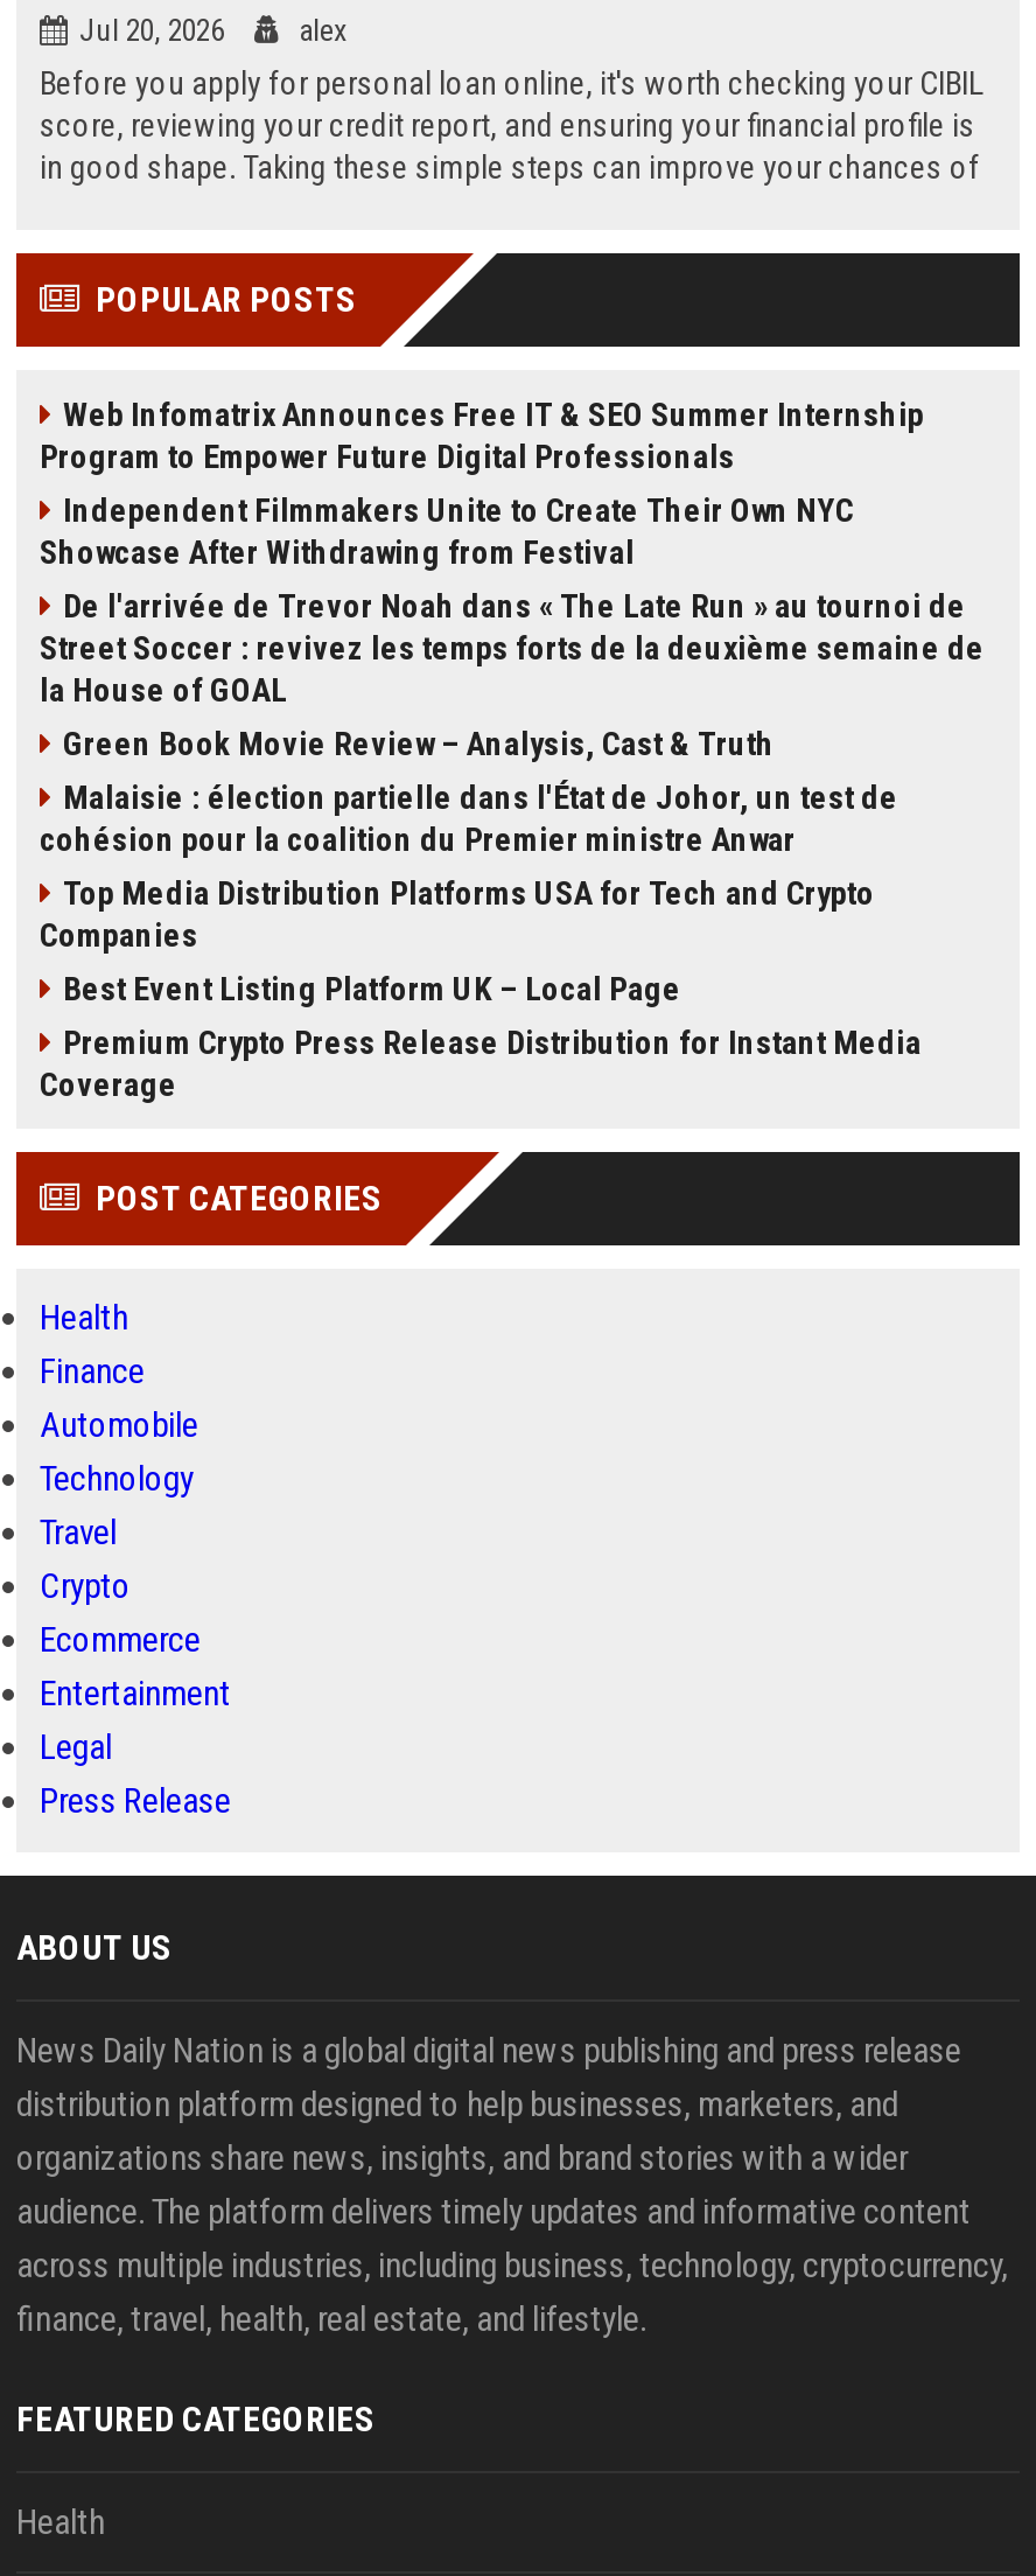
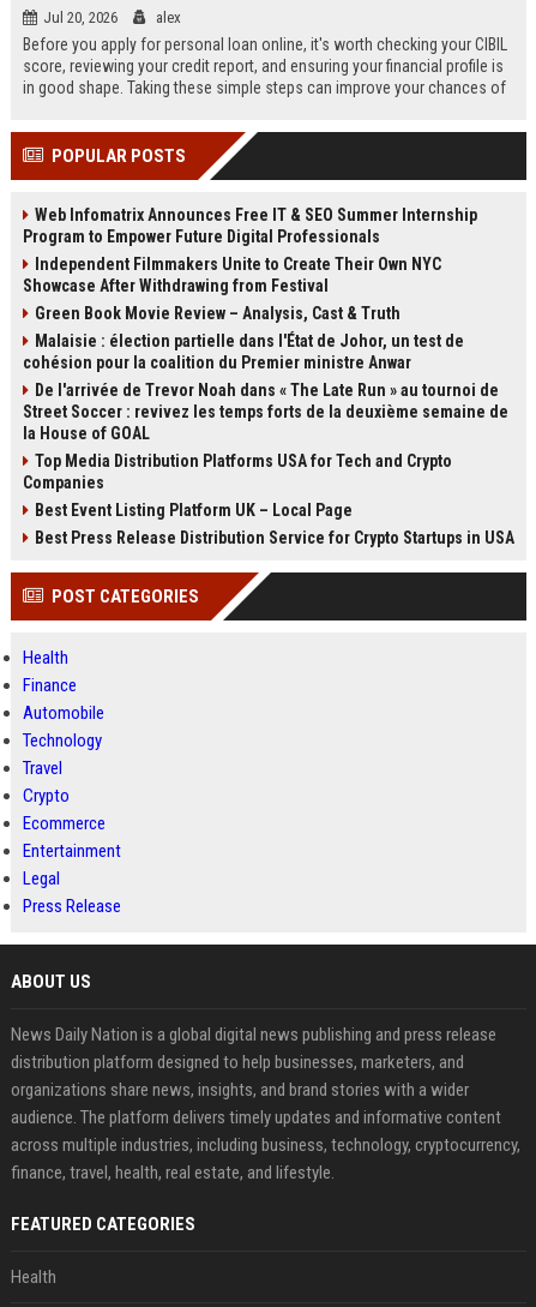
moved [40,587,985,708] -> [23,380,508,443]: De l'arrivée de Trevor Noah dans « The Late Run » au tournoi de | Street Soccer : revivez les temps forts de la deuxième semaine de | la House of GOAL
moved [40,725,898,858] -> [23,304,464,372]: Green Book Movie Review – Analysis, Cast & Truth | Malaisie : élection partielle dans l'État de Johor, un test de | cohésion pour la coalition du Premier ministre Anwar
[40,1024,922,1103] Premium Crypto Press Release Distribution for Instant Media | Coverage -> [35,528,514,547] Best Press Release Distribution Service for Crypto Startups in USA

